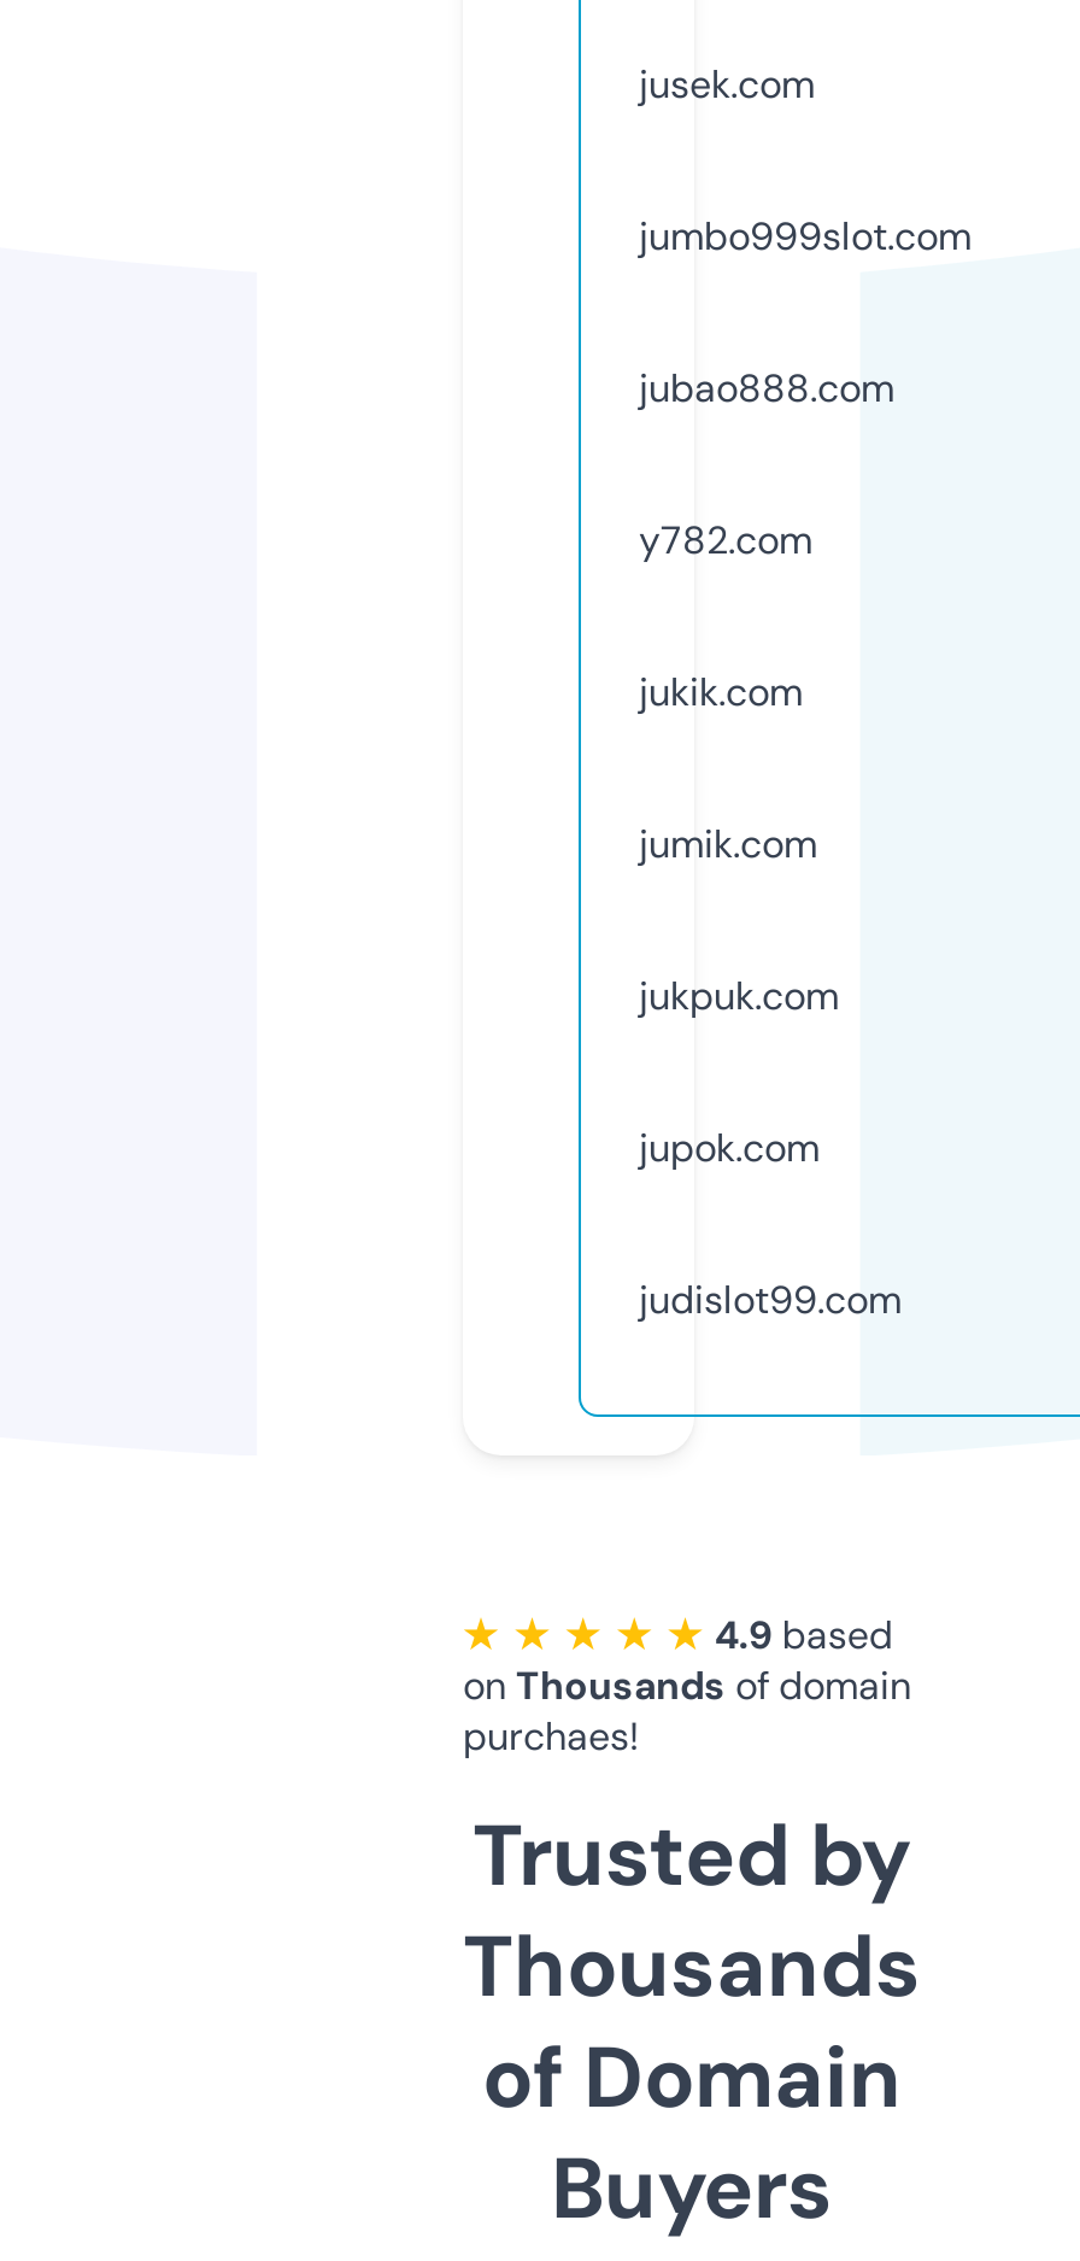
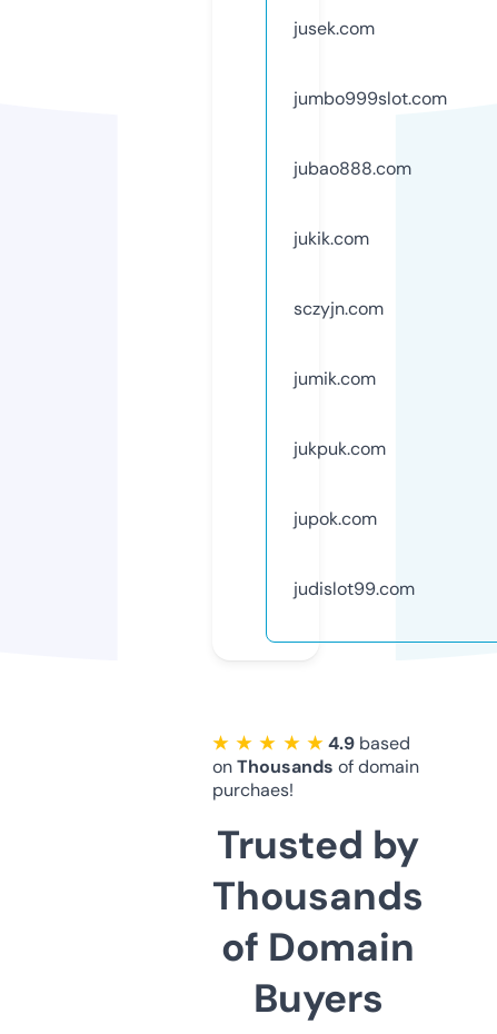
[639,514,812,565] y782.com -> none
moved [639,666,803,717] -> [294,227,369,250]: jukik.com
none -> [294,297,384,320] sczyjn.com

